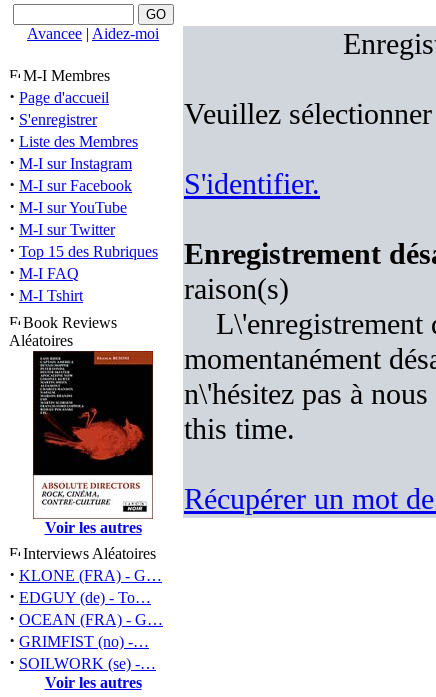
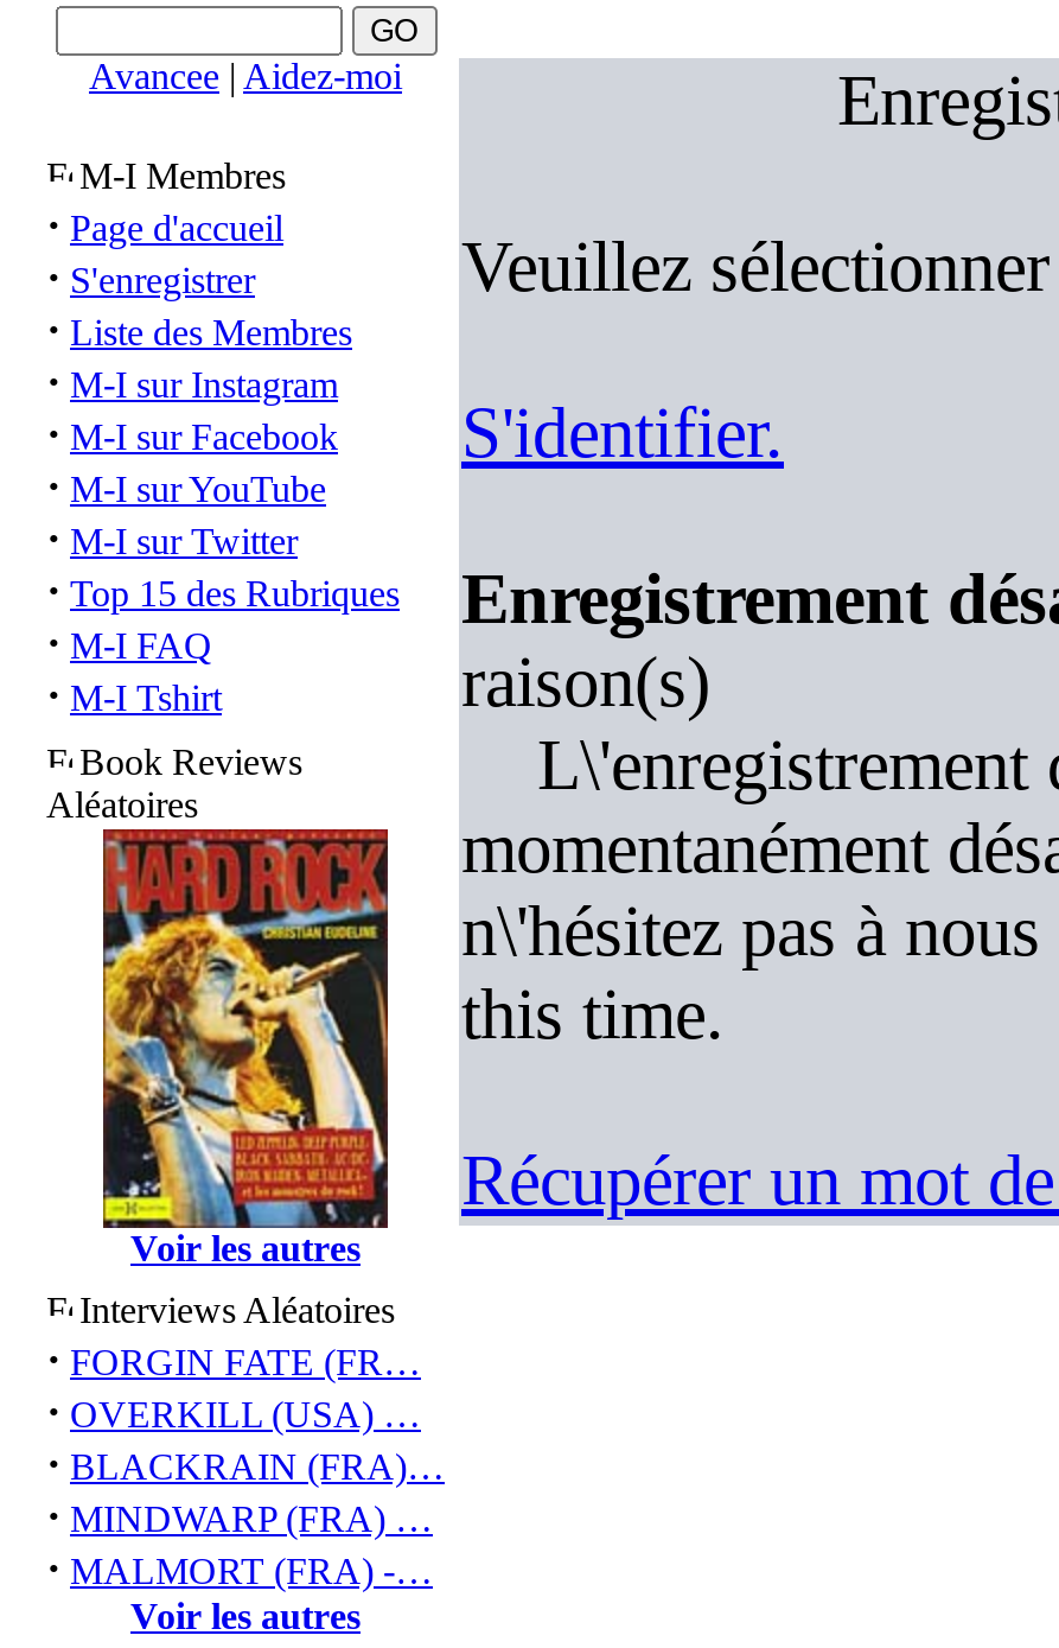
[32,350,154,518] [image] -> [101,827,390,1228] [image]
[9,564,163,673] · KLONE (FRA) - G… | · EDGUY (de) - To… | · OCEAN (FRA) - G… | · GRIMFIST (no) -… | · SOILWORK (se) -… -> [46,1335,445,1593] · FORGIN FATE (FR… | · OVERKILL (USA) … | · BLACKRAIN (FRA)… | · MINDWARP (FRA) … | · MALMORT (FRA) -…

